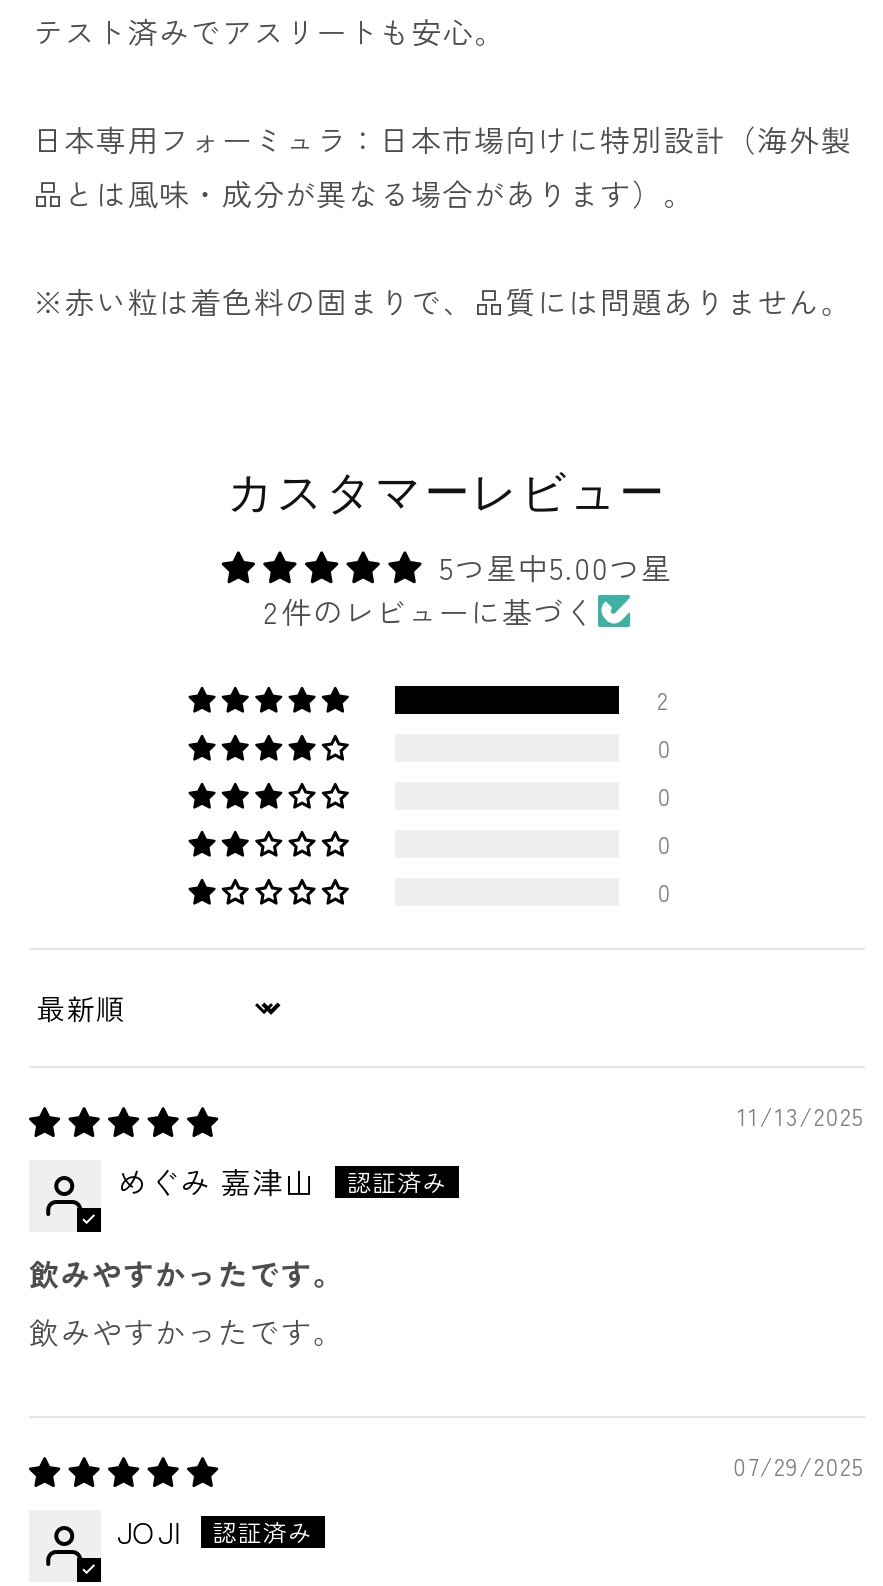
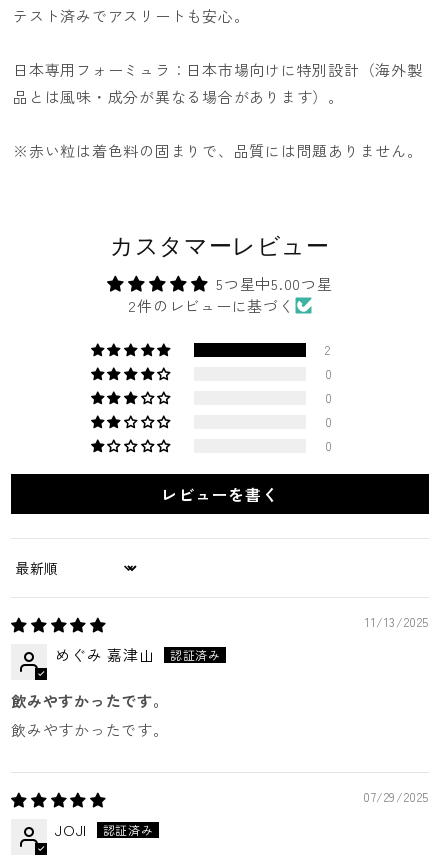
none -> [161,482,279,506] レビューを書く

